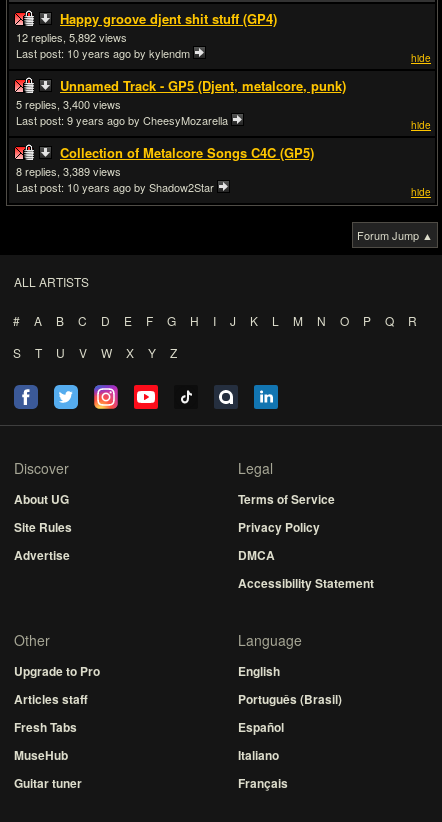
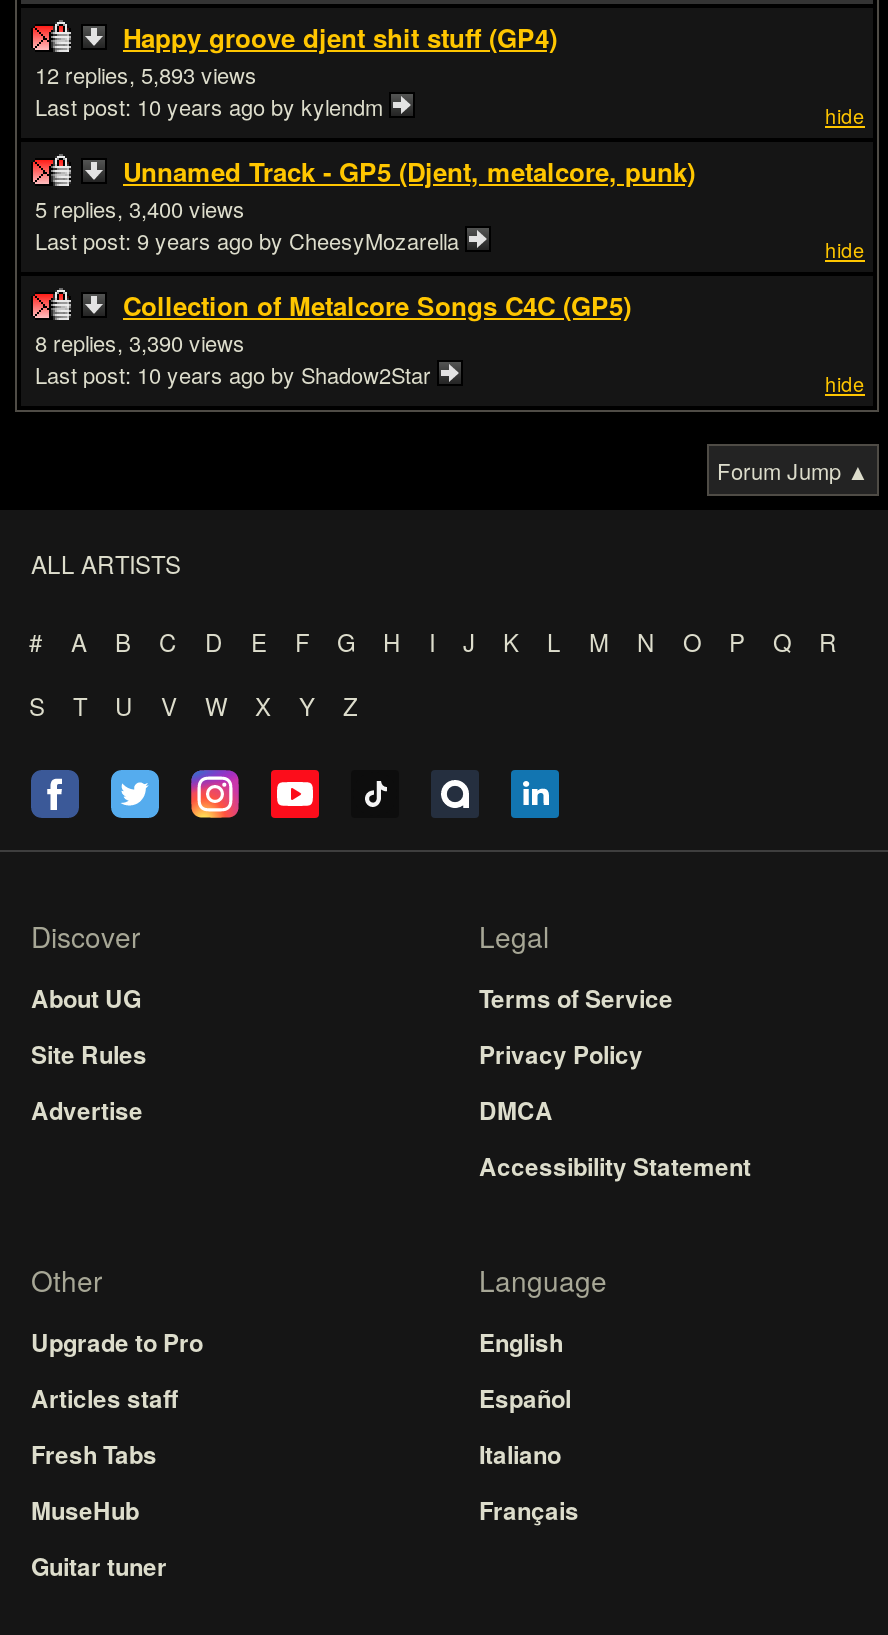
[69,29,96,45] 5,892 -> [141,58,195,90] 5,893
[63,163,90,179] 3,389 -> [129,326,183,358] 3,390
[238,690,342,708] Português (Brasil) -> none
moved [238,718,288,792] -> [479,1380,579,1528]: Español | Italiano | Français

